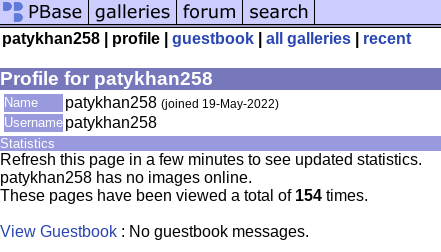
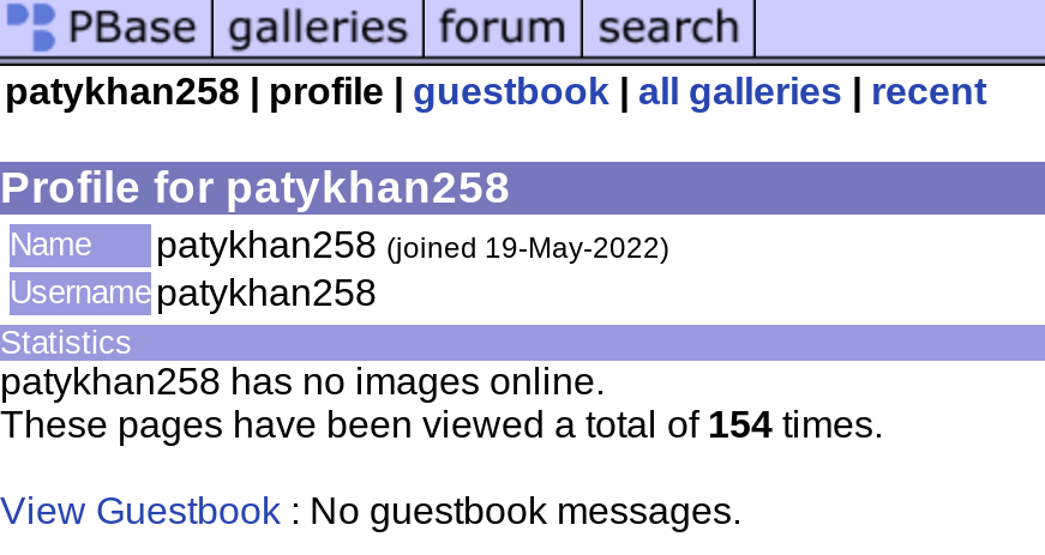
[0,151,422,168] Refresh this page in a few minutes to see updated statistics. -> none

